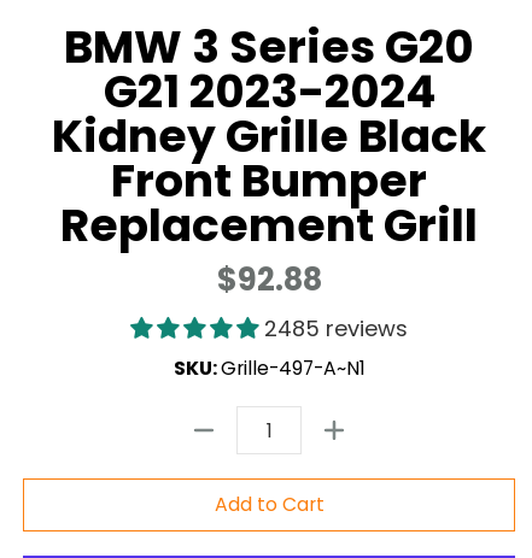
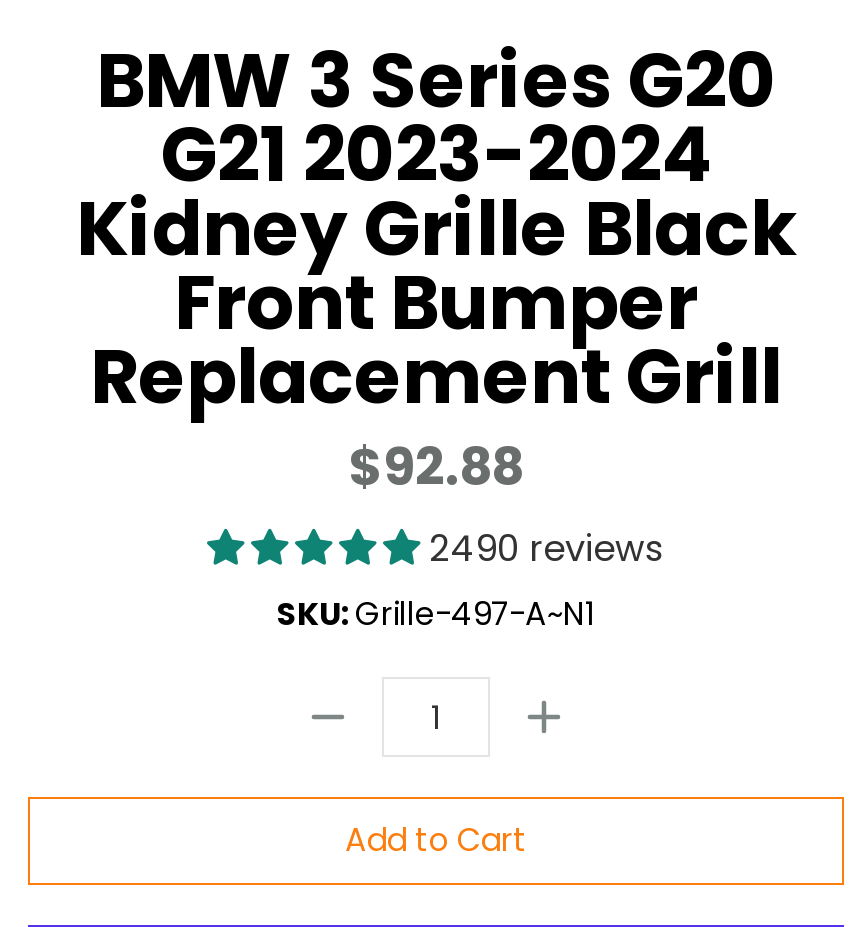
[264,313,408,343] 2485 reviews -> [429,523,665,573] 2490 reviews

